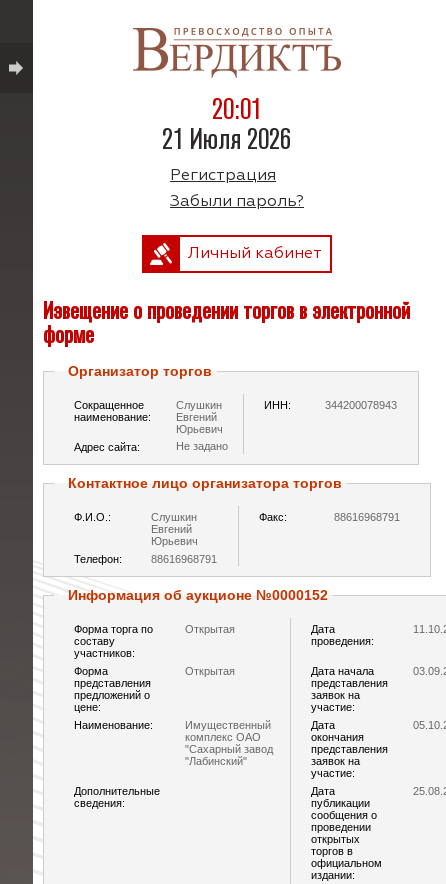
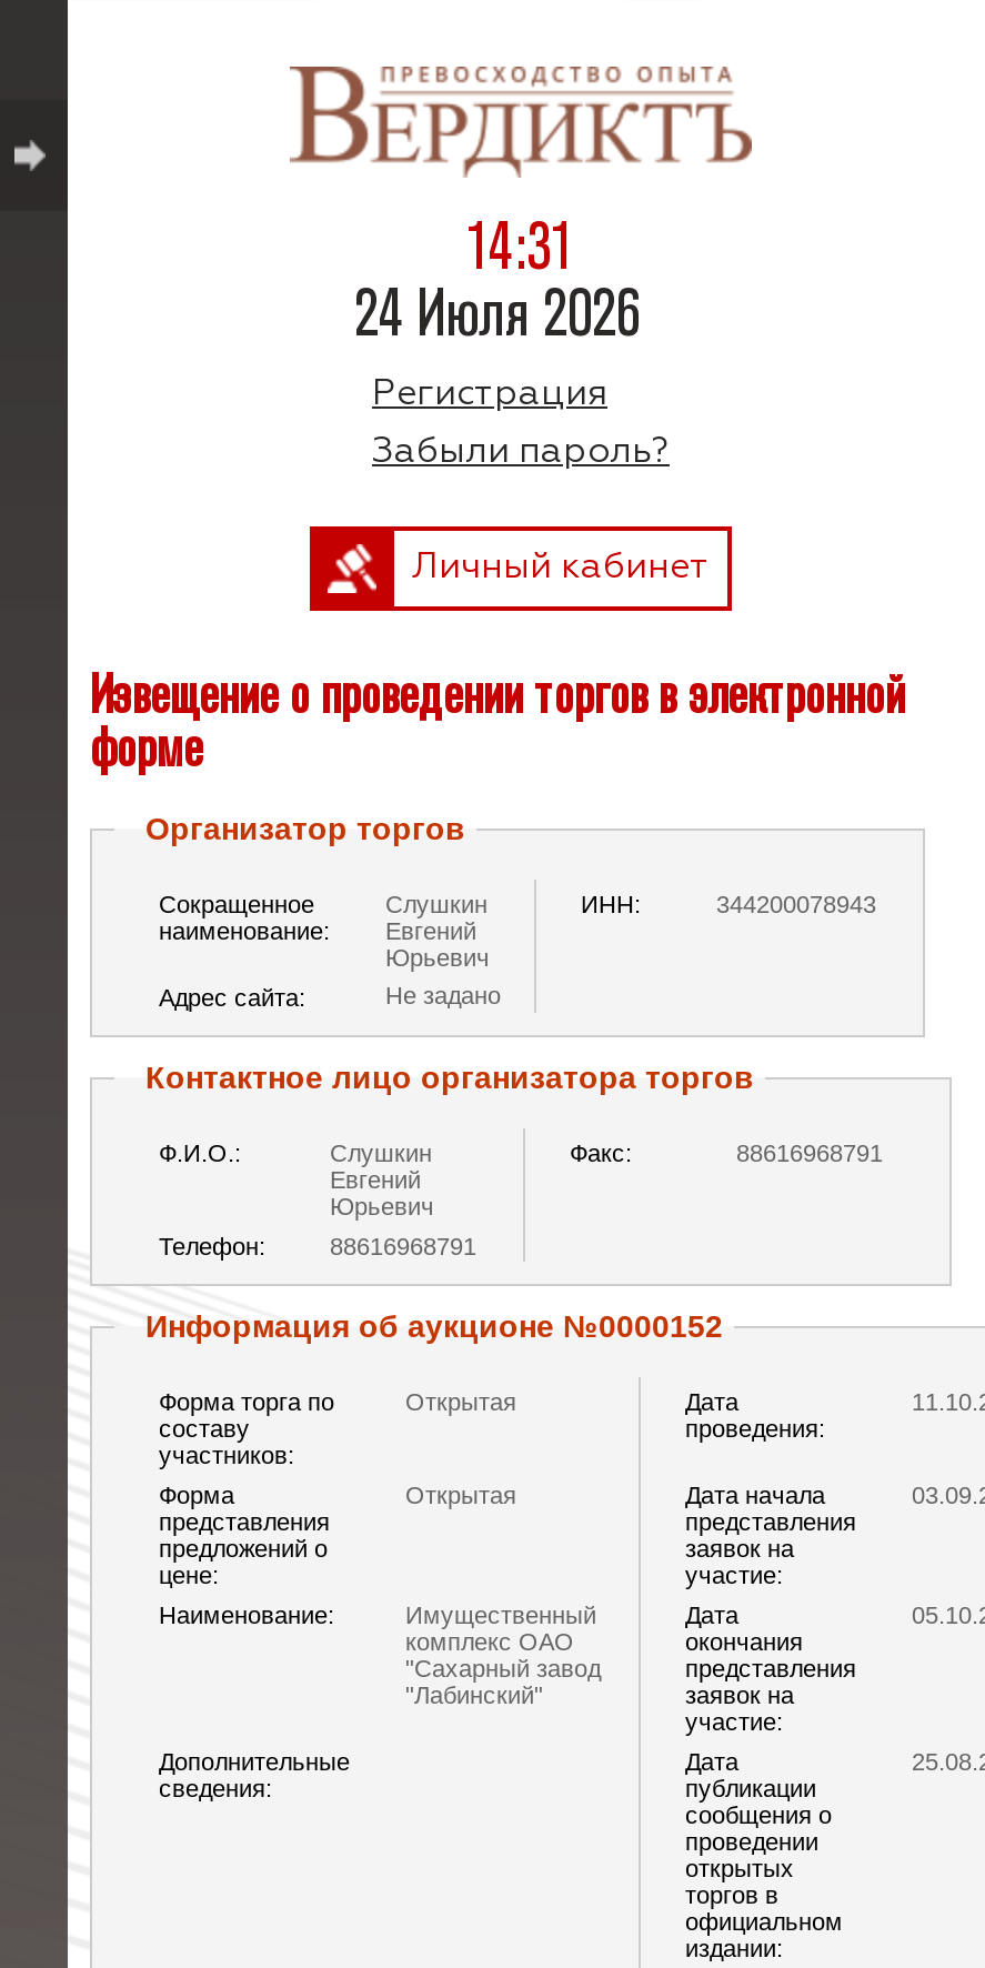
[212,89,262,127] 20:01 -> [466,202,575,287] 14:31
[162,119,291,157] 21 Июля 2026 -> [354,269,641,353] 24 Июля 2026

